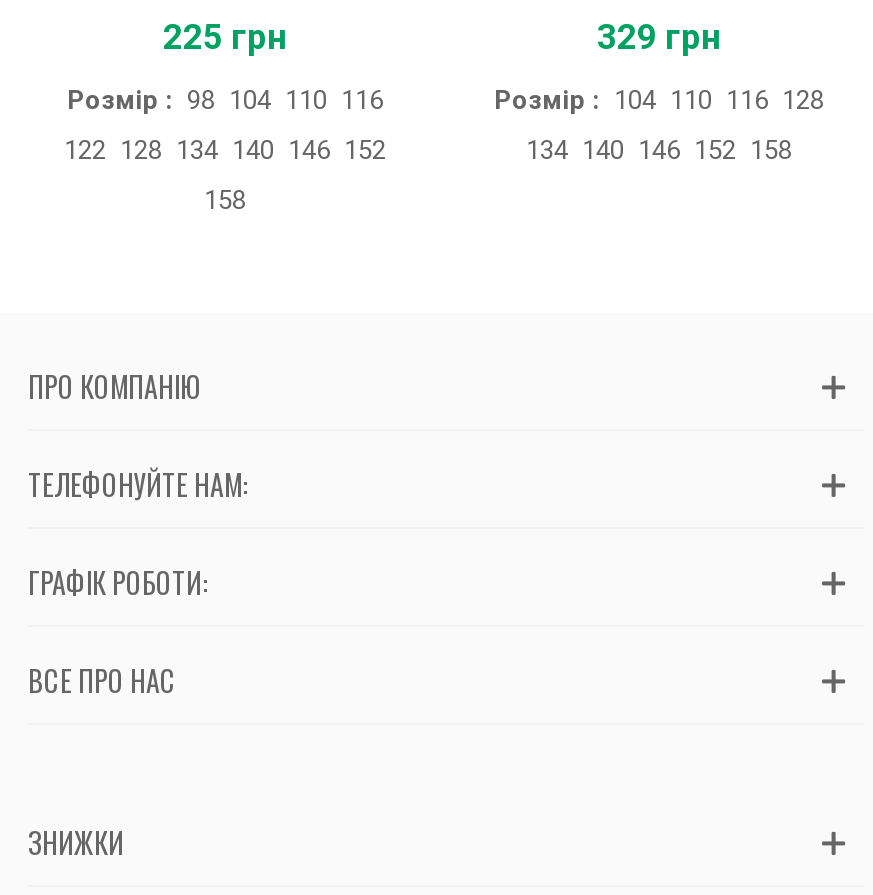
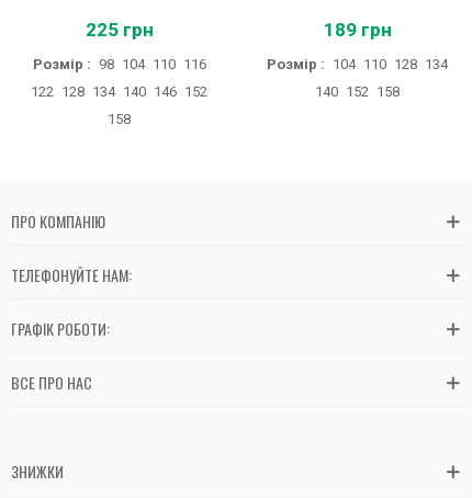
[597,17,721,57] 329 грн -> [323,19,391,41] 189 грн
[494,85,824,115] Розмір : 104 110 116 128 -> [267,56,448,73] Розмір : 104 110 128 134
[526,135,792,165] 134 140 146 152 158 -> [315,83,400,100] 140 152 158

